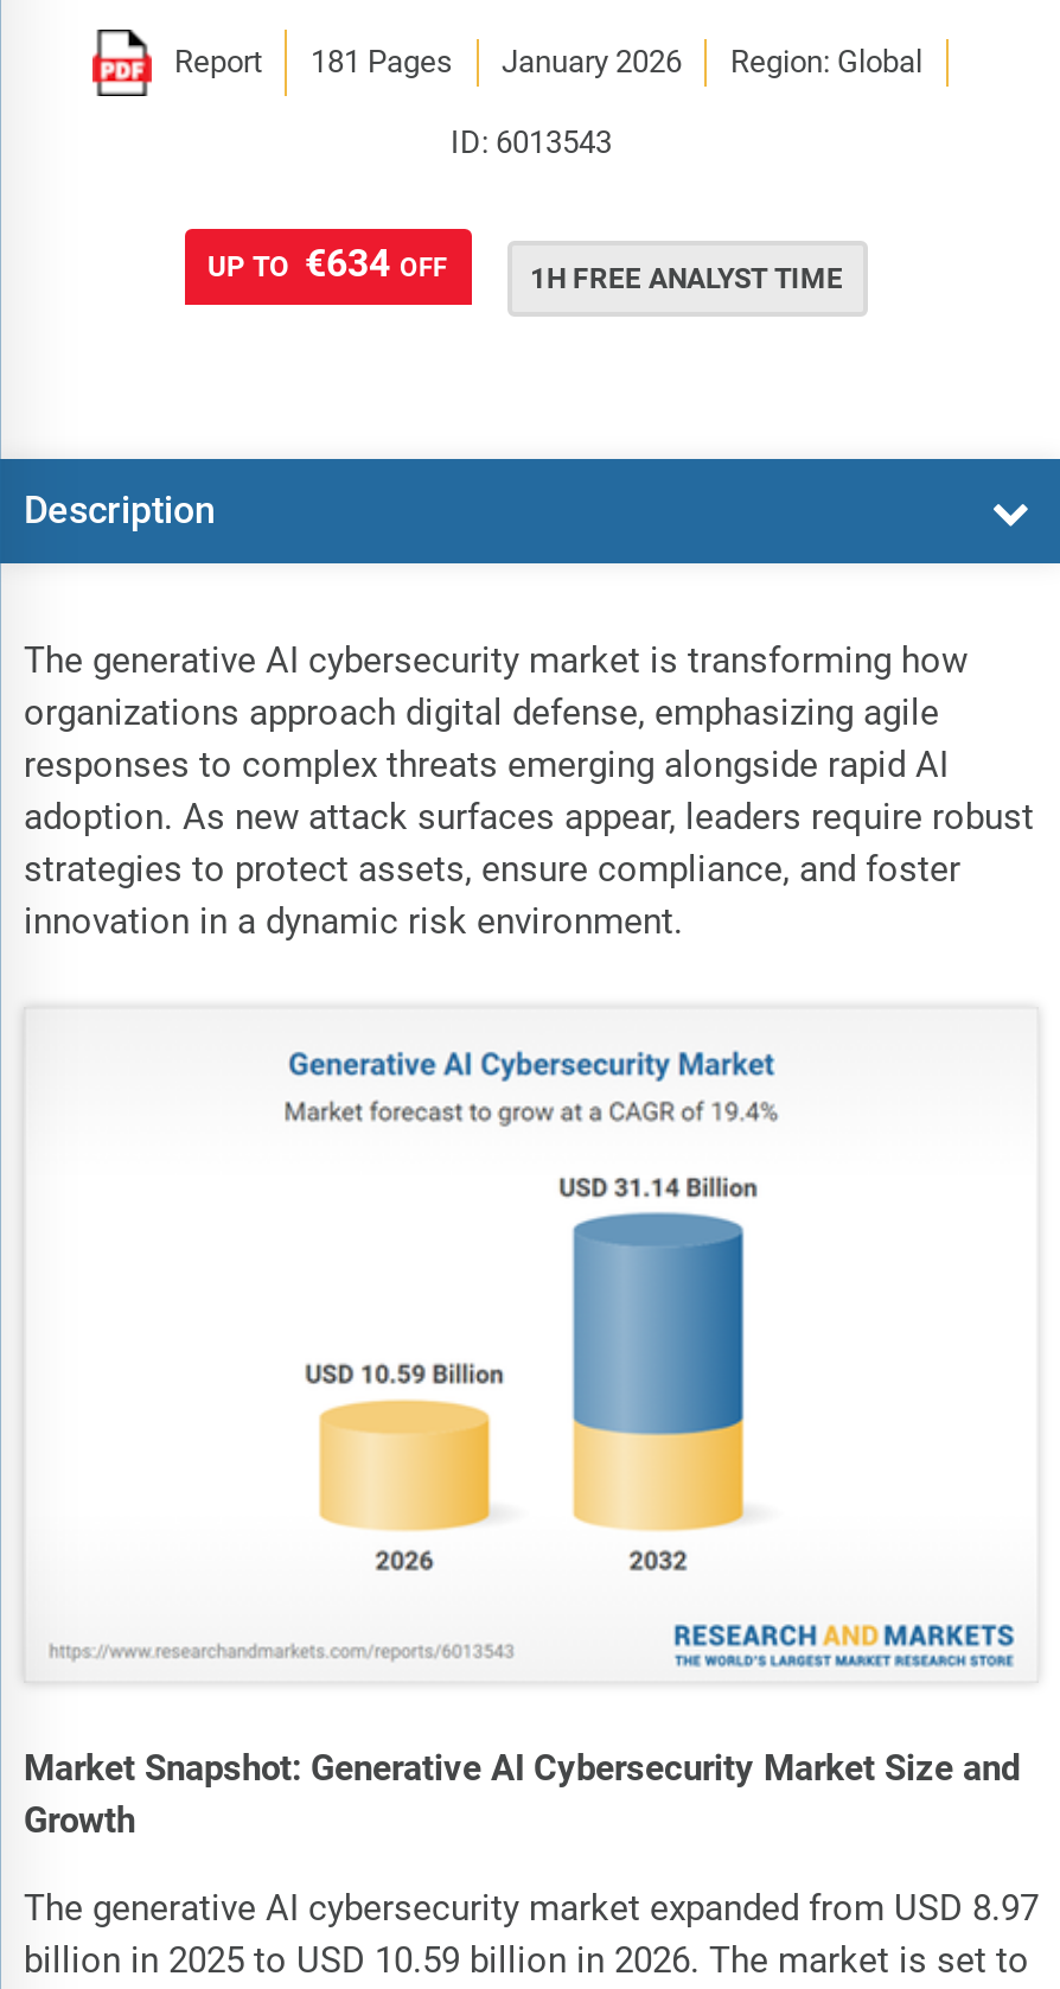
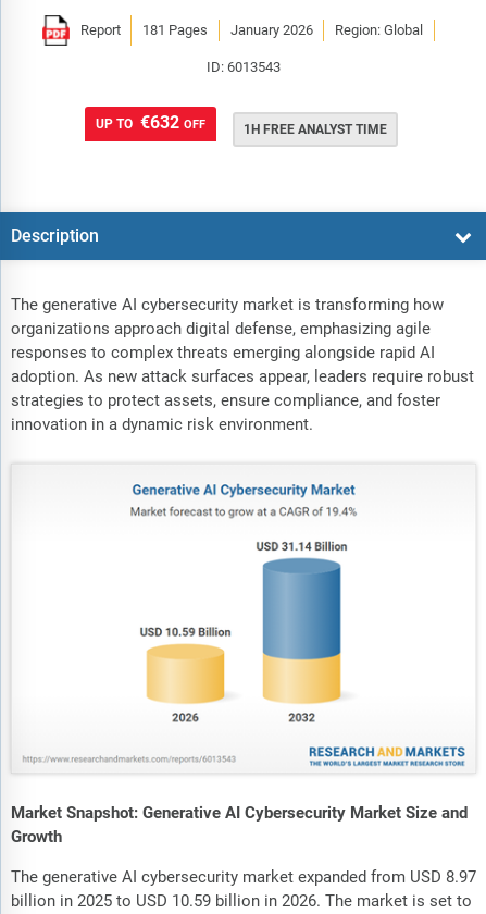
[207,240,447,285] UP TO €634 OFF -> [95,112,205,132] UP TO €632 OFF

